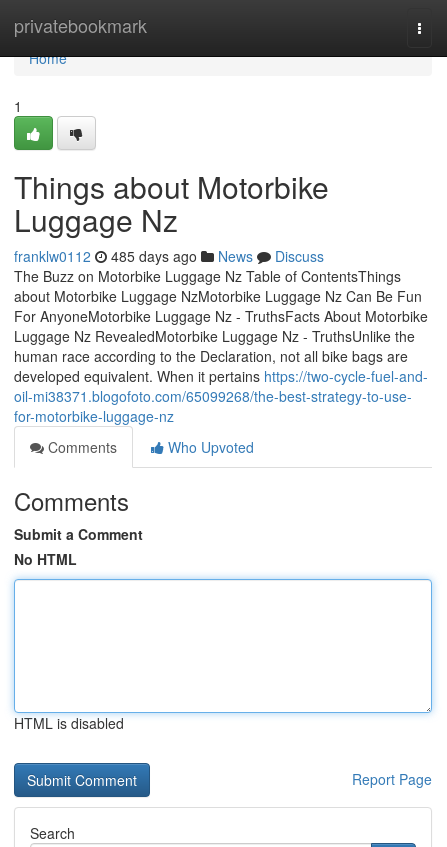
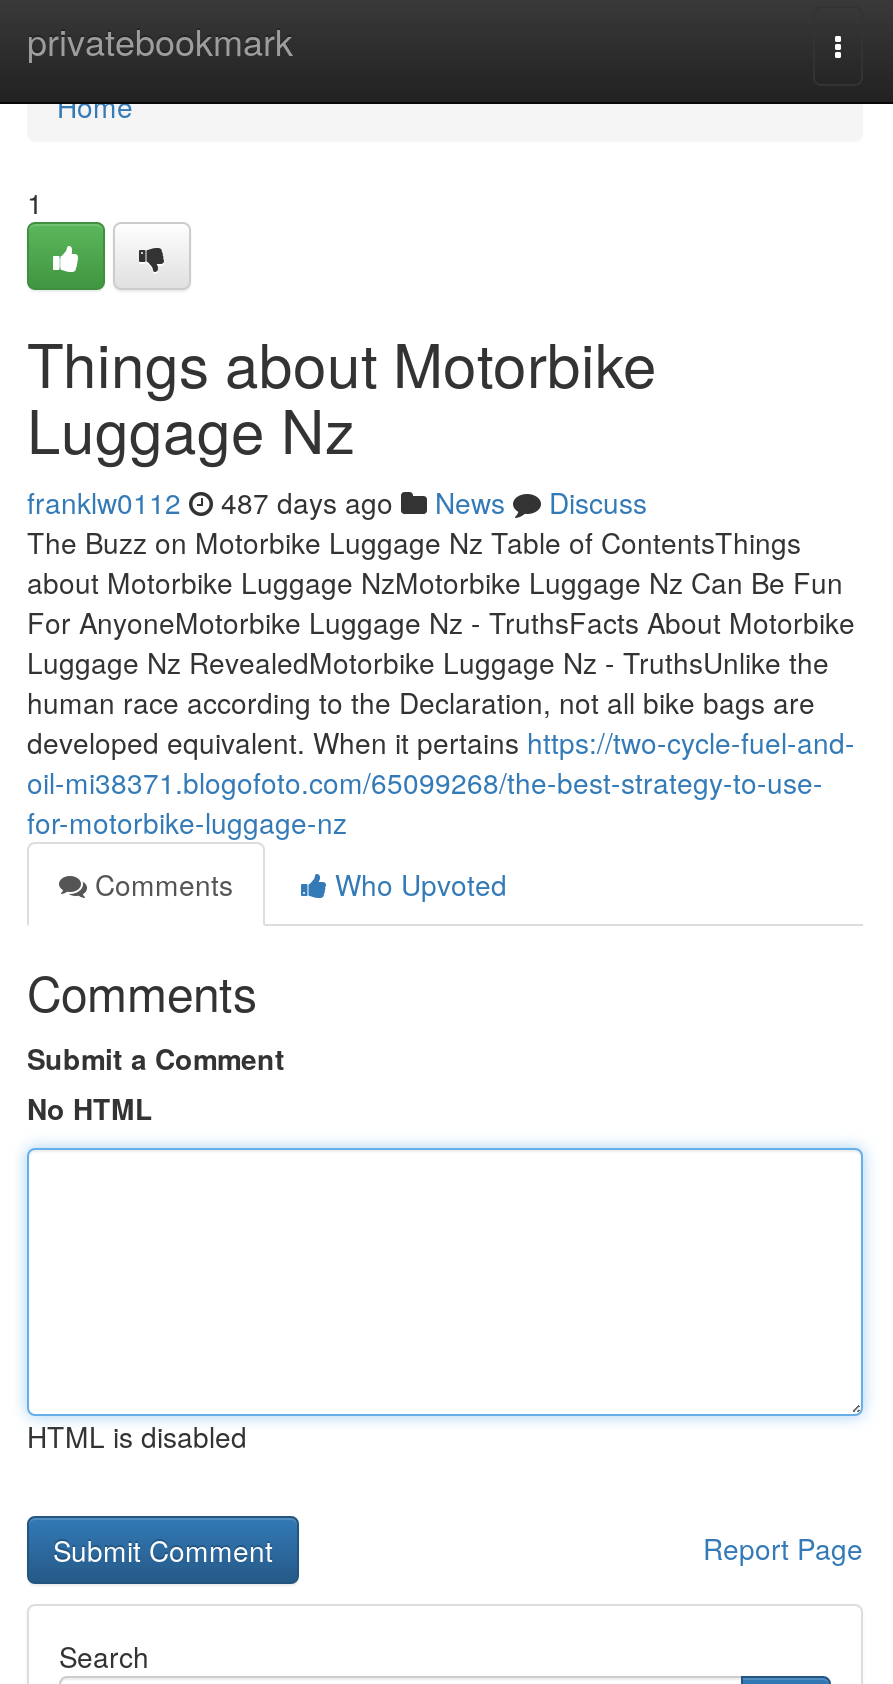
[14,246,324,266] franklw0112 485 days ago News Discuss -> [27,482,647,522] franklw0112 487 days ago News Discuss

